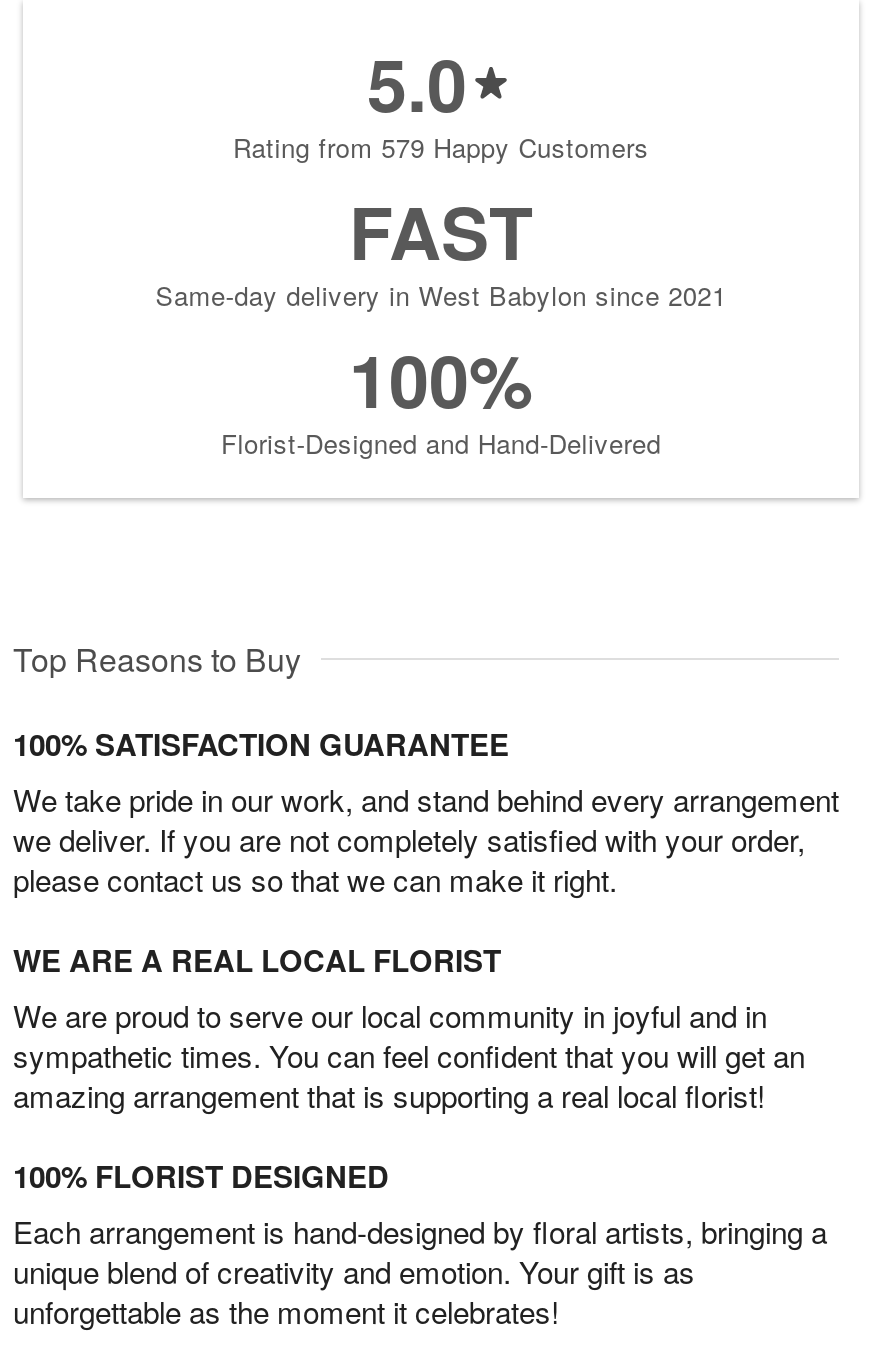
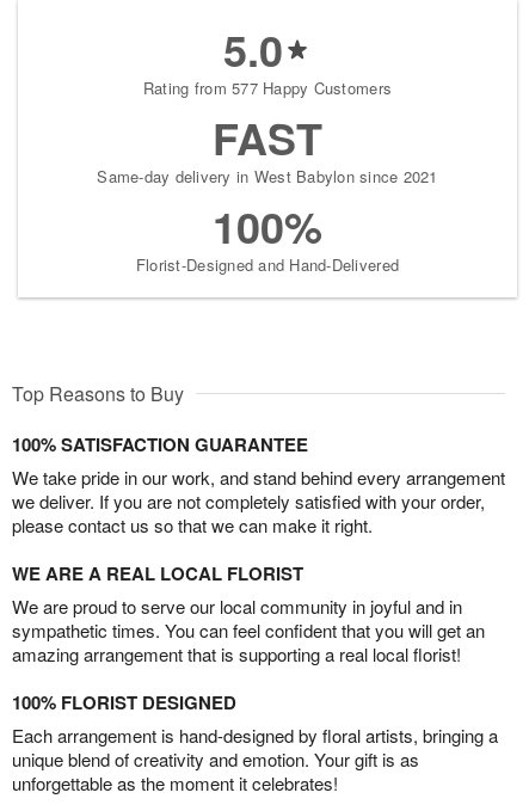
[233,129,649,167] Rating from 579 Happy Customers -> [143,77,392,100] Rating from 577 Happy Customers

